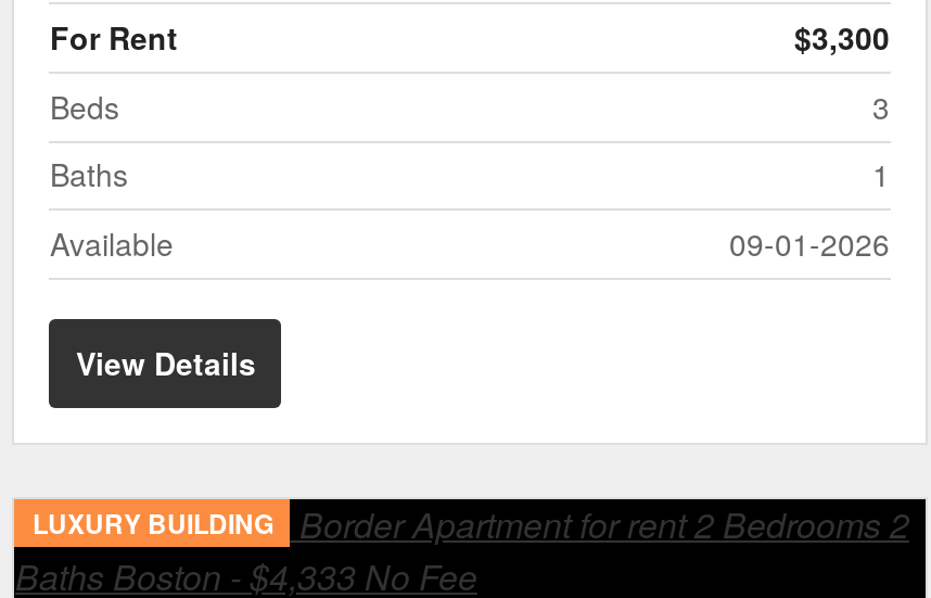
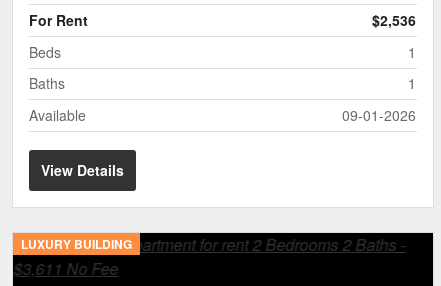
[794,16,890,59] $3,300 -> [372,10,416,30] $2,536
[872,84,890,128] 3 -> [408,42,416,62] 1

